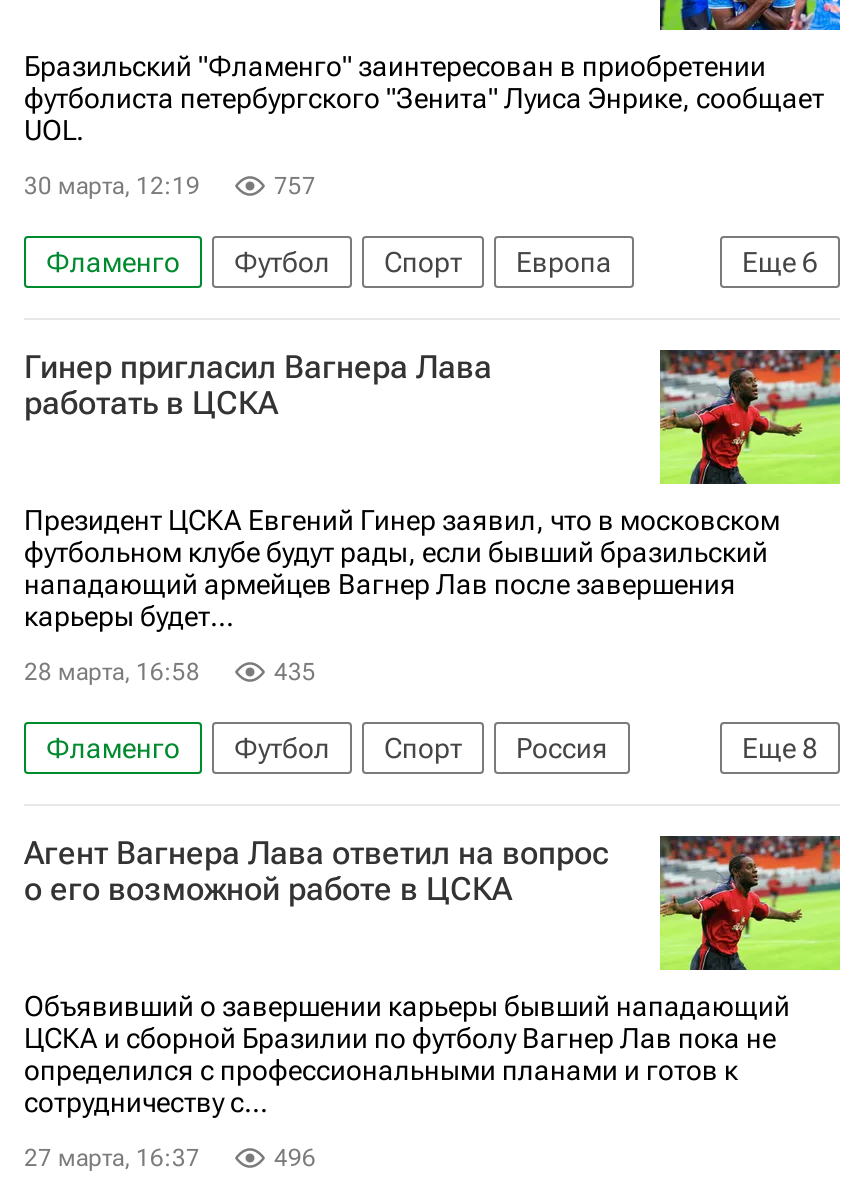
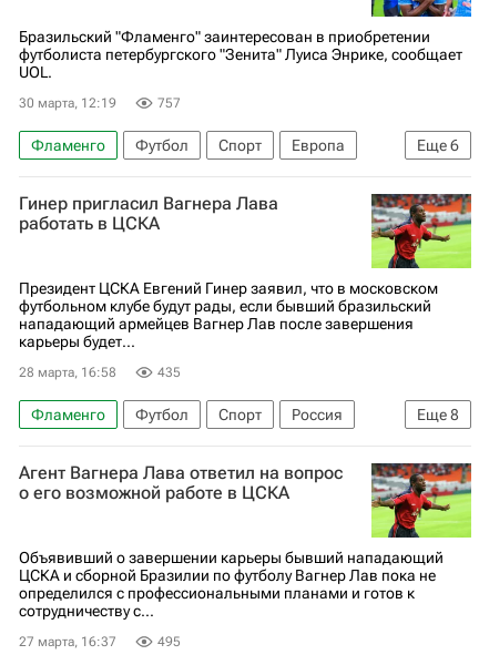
[274,1144,316,1172] 496 -> [157,634,181,649] 495

